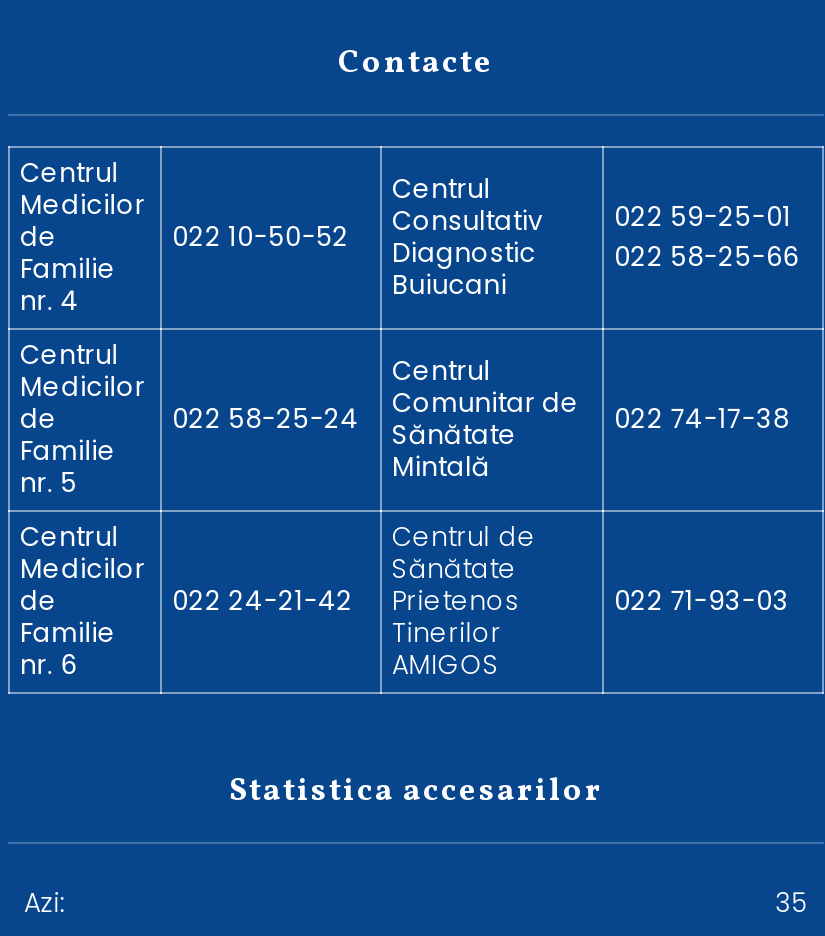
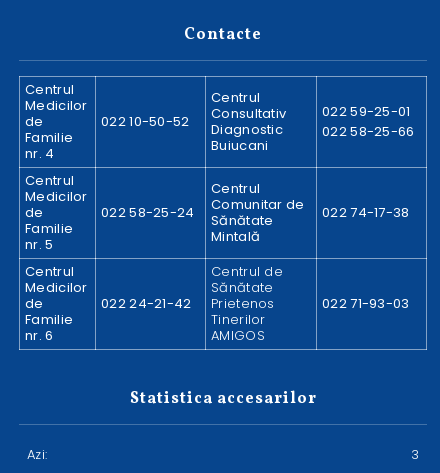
[775,884,808,922] 35 -> [411,445,419,464] 3

